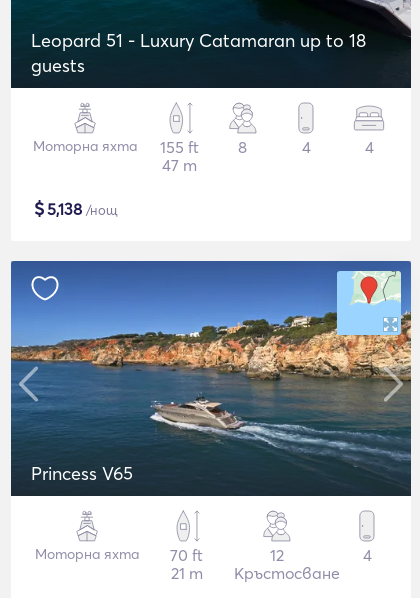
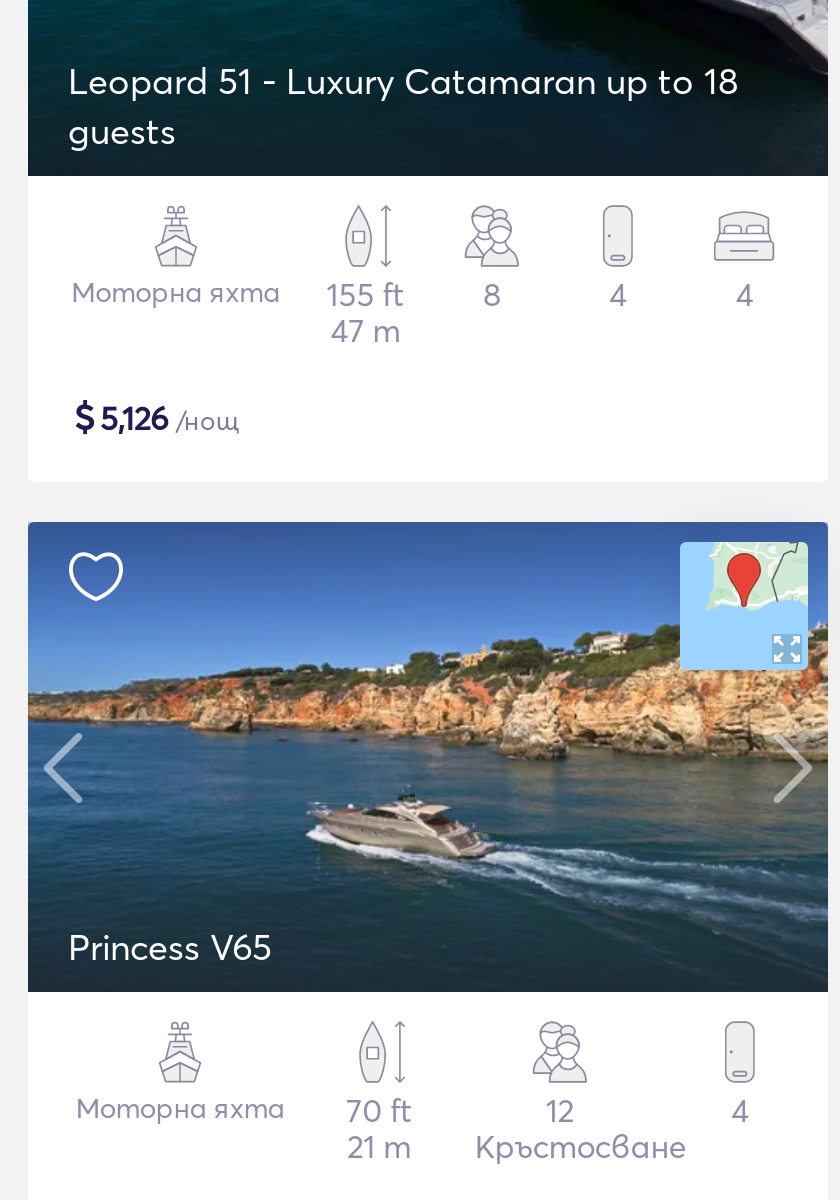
[34,197,118,220] $5,138 /нощ -> [74,394,240,440] $5,126 /нощ

